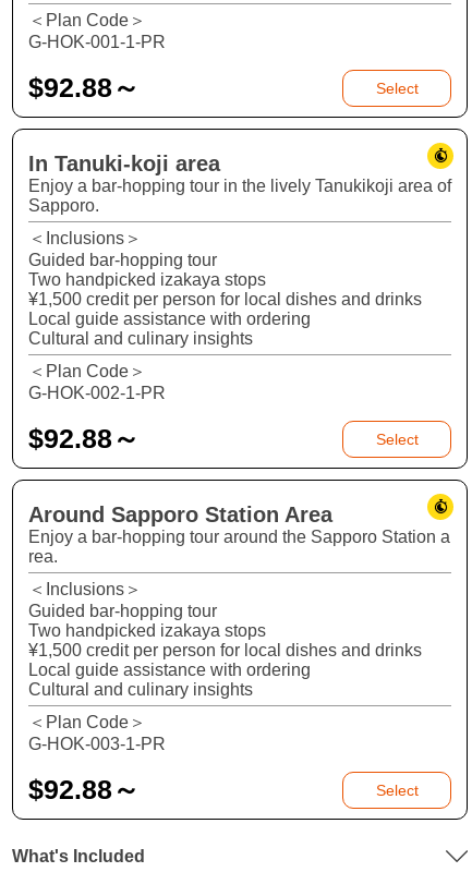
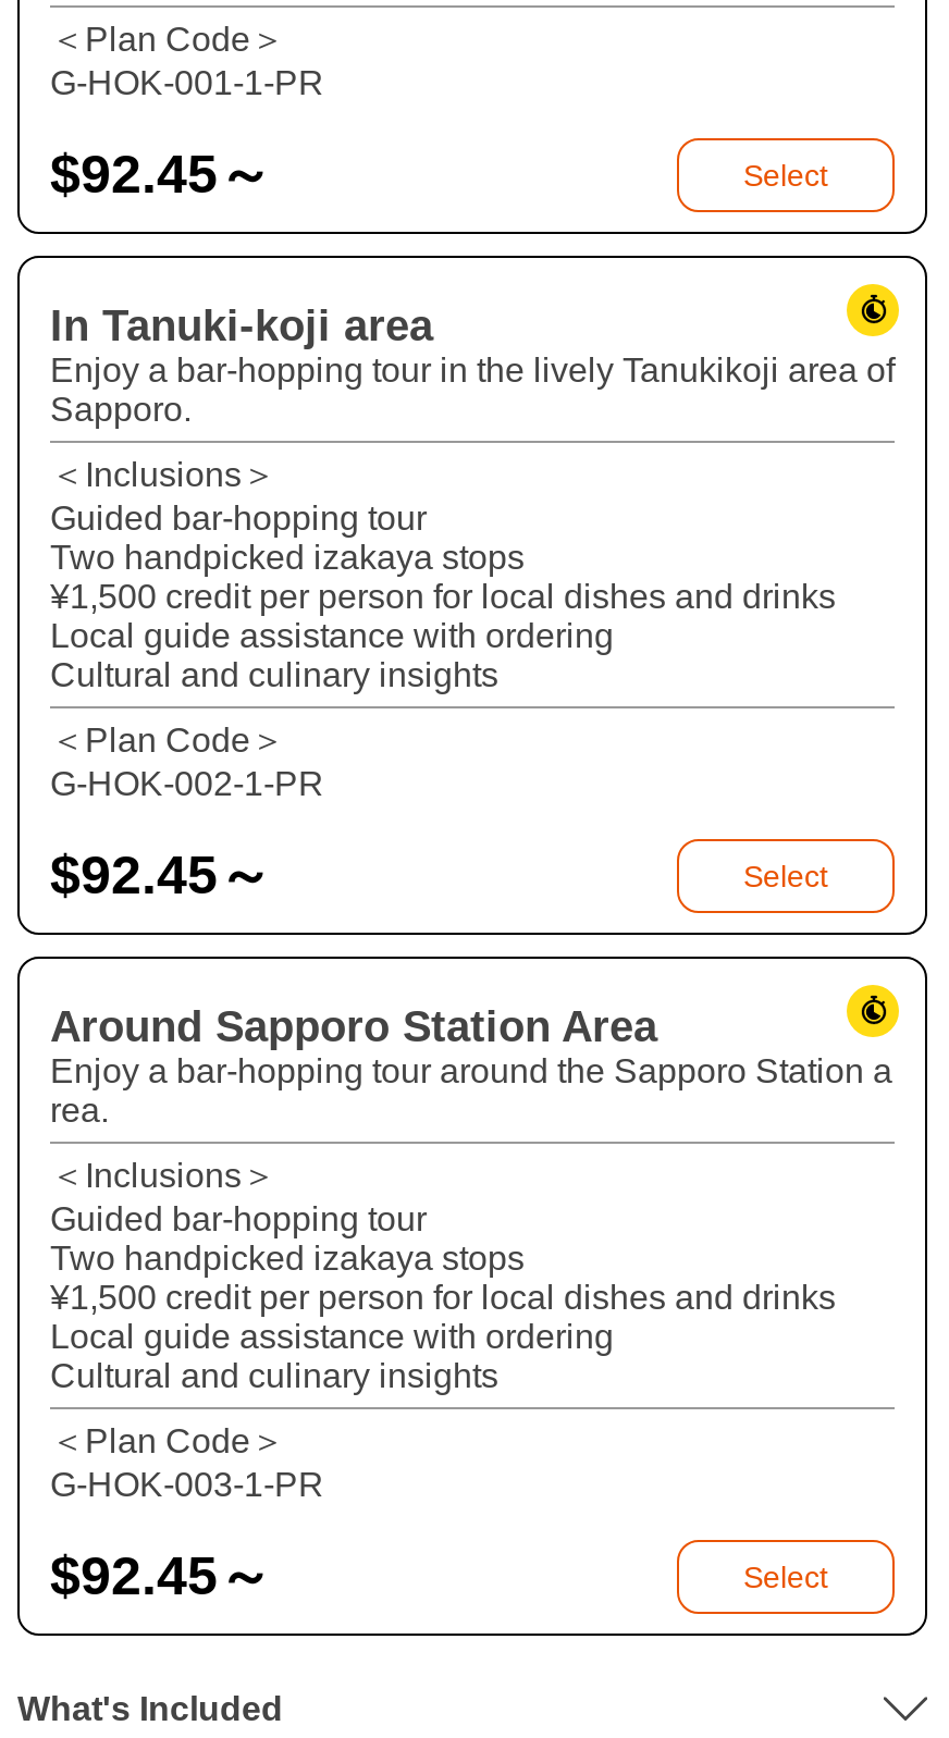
[28,72,140,102] $92.88～ -> [50,142,272,203] $92.45～
[28,423,140,453] $92.88～ -> [50,843,272,904] $92.45～
[28,774,140,804] $92.88～ -> [50,1544,272,1605] $92.45～

